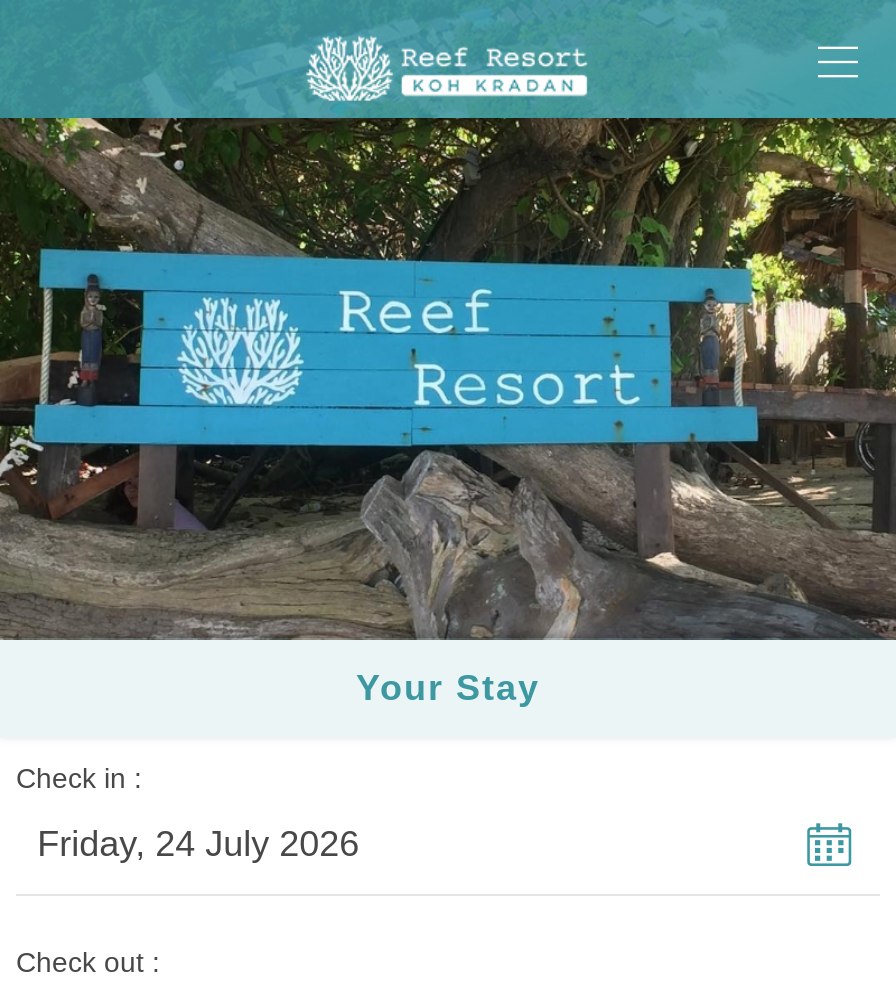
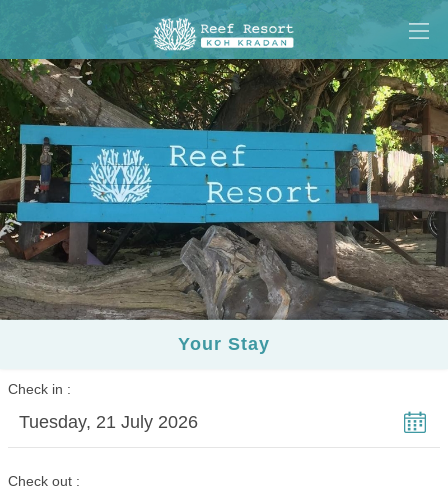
[37,824,359,864] Friday, 24 July 2026 -> [19,412,198,432] Tuesday, 21 July 2026

